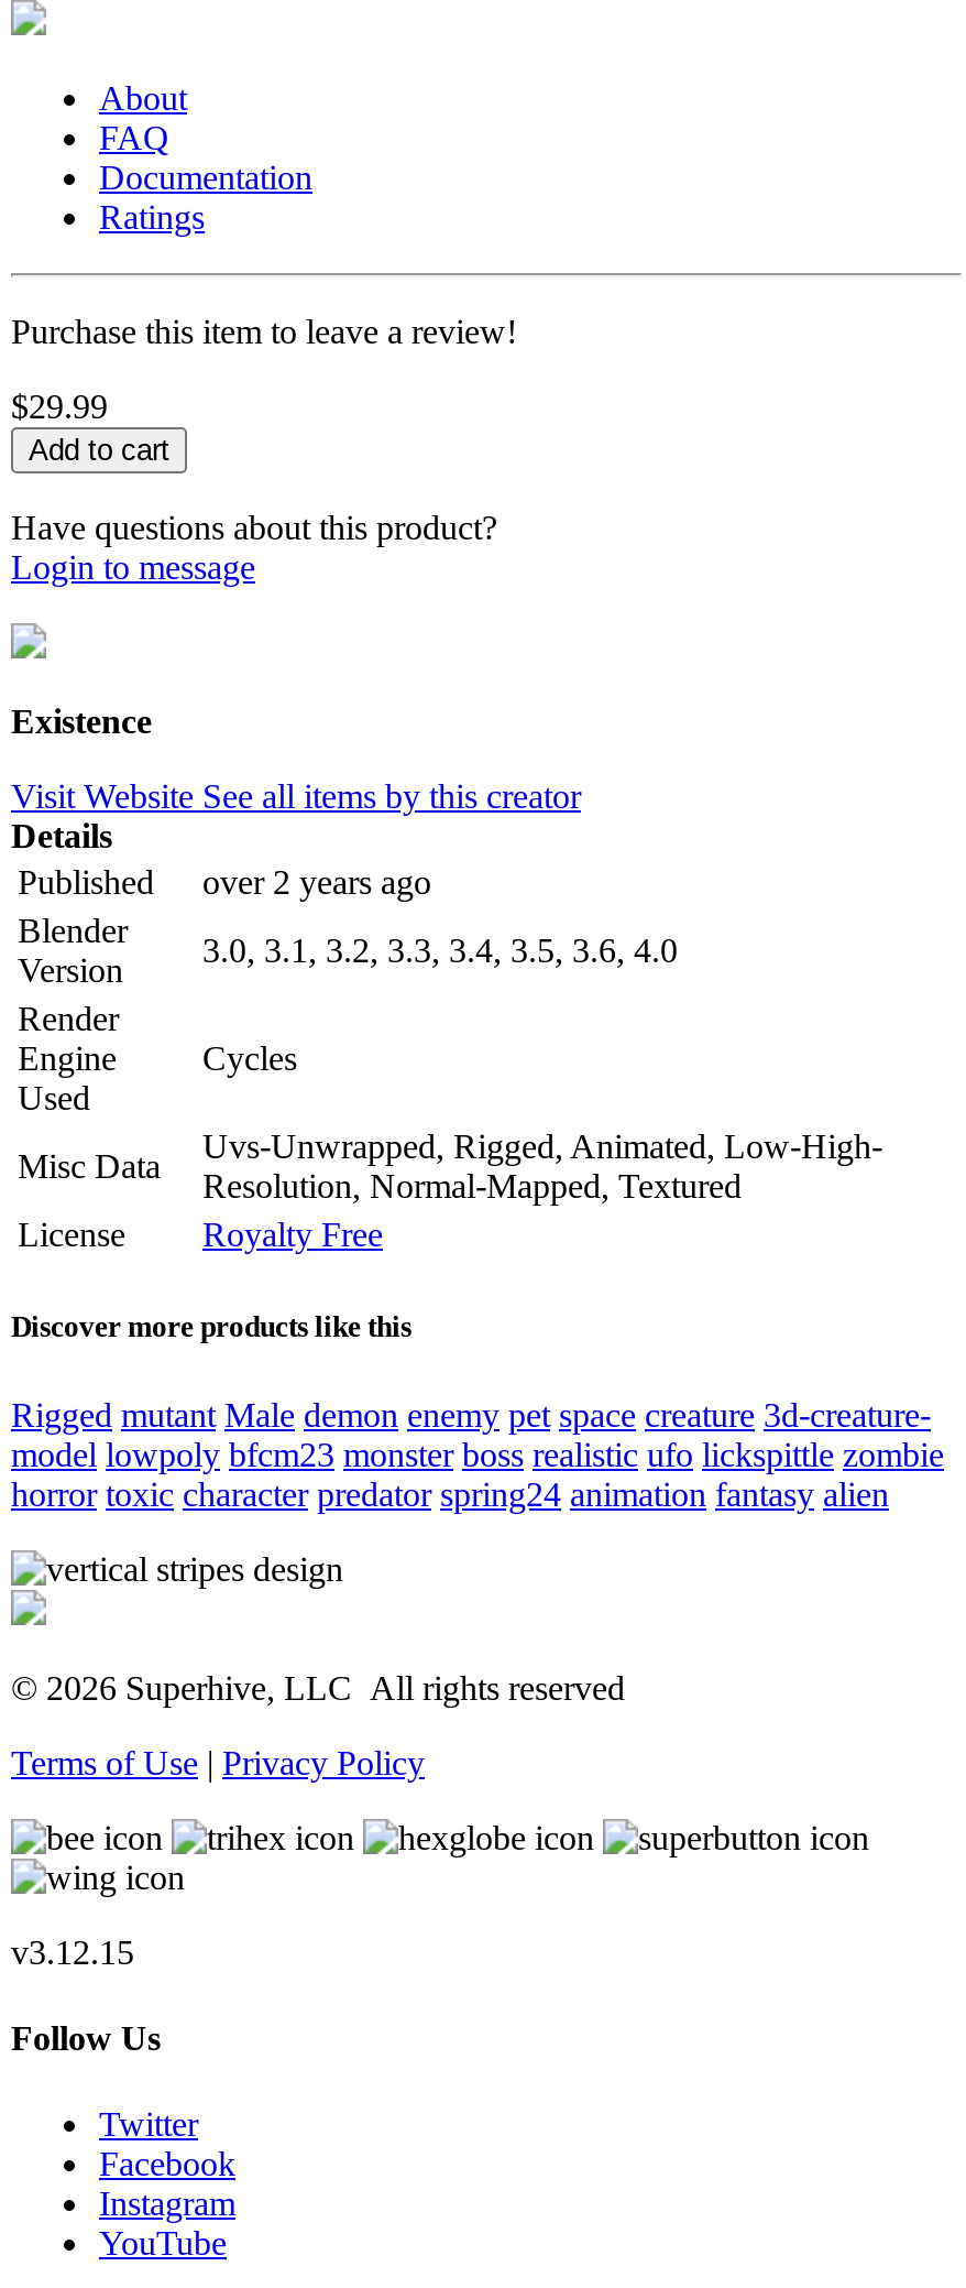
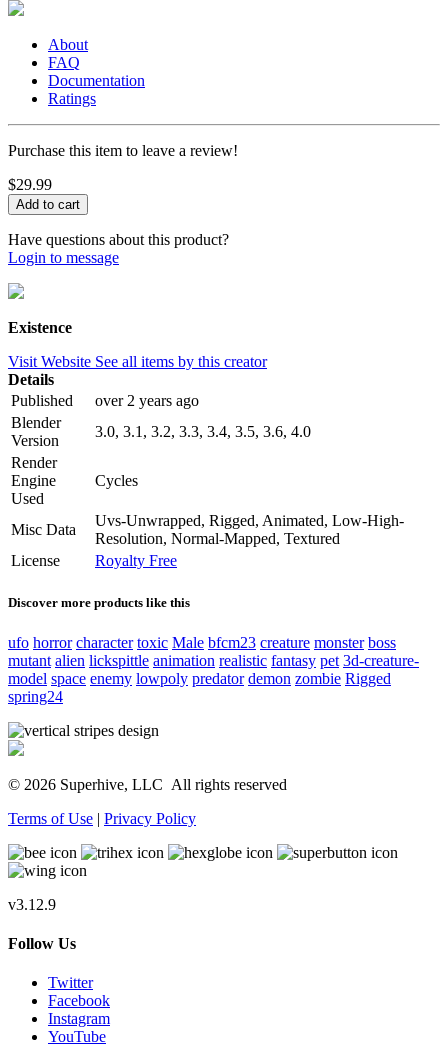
[11,1395,944,1512] Rigged mutant Male demon enemy pet space creature 3d-creature- | model lowpoly bfcm23 monster boss realistic ufo lickspittle zombie | horror toxic character predator spring24 animation fantasy alien -> [8,634,419,705] ufo horror character toxic Male bfcm23 creature monster boss | mutant alien lickspittle animation realistic fantasy pet 3d-creature- | model space enemy lowpoly predator demon zombie Rigged | spring24
[11,1933,134,1970] v3.12.15 -> [8,896,56,913] v3.12.9

